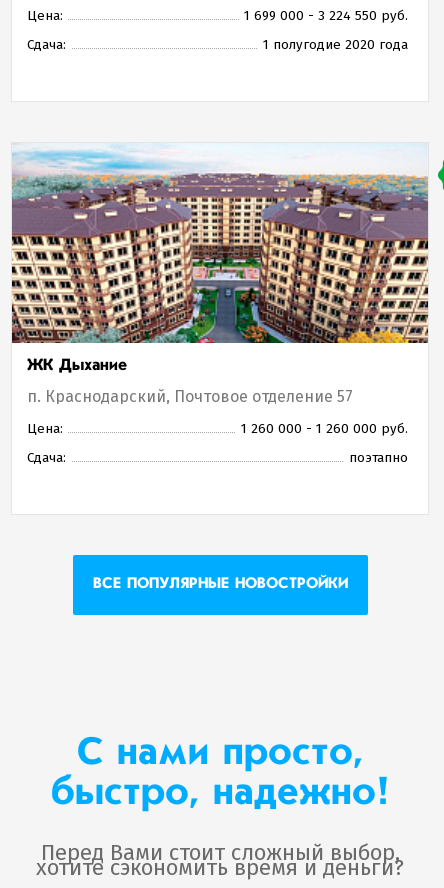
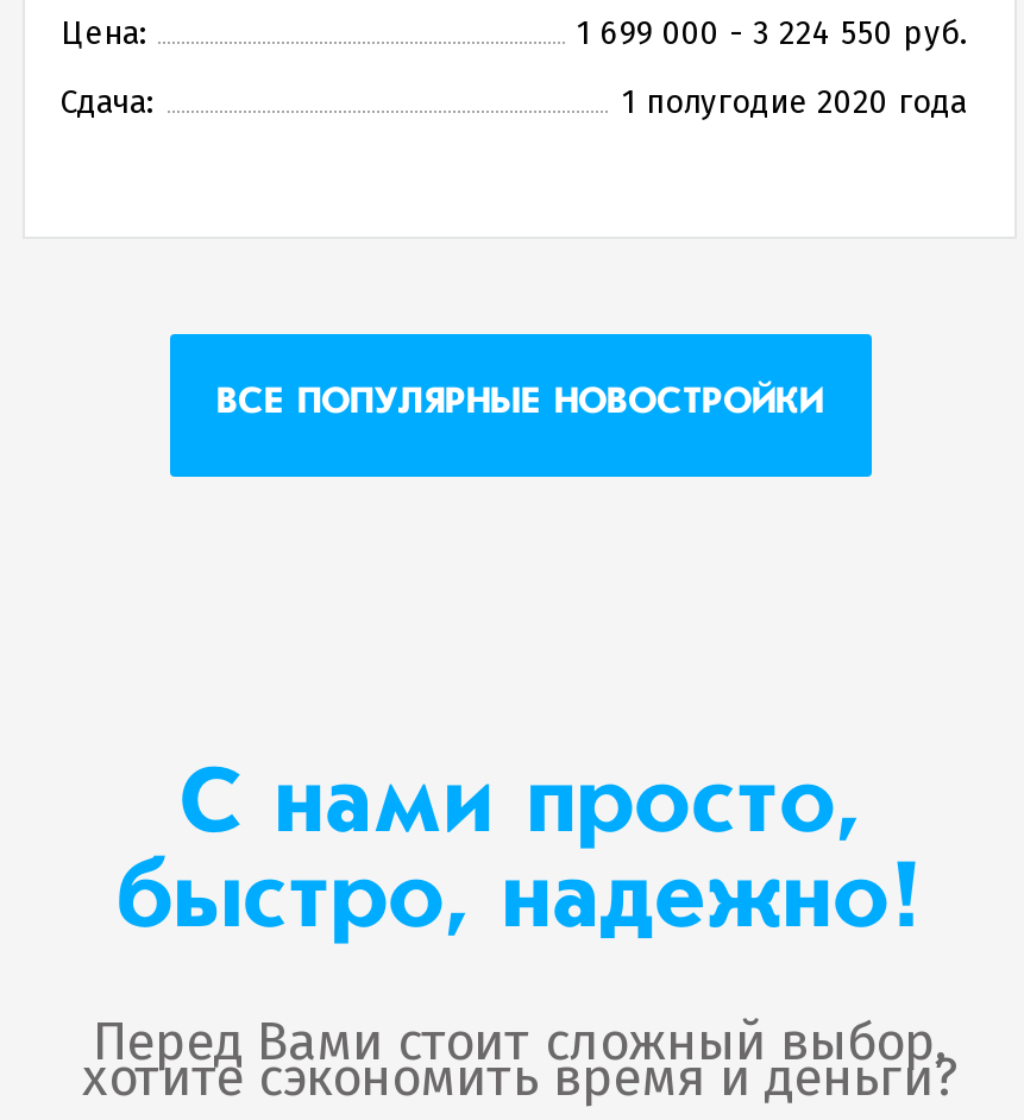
[11,143,429,466] [image] | ЖК Дыхание | п. Краснодарский, Почтовое отделение 57 | Цена: | 1 260 000 - 1 260 000 руб. | Сдача: | поэтапно -> none

